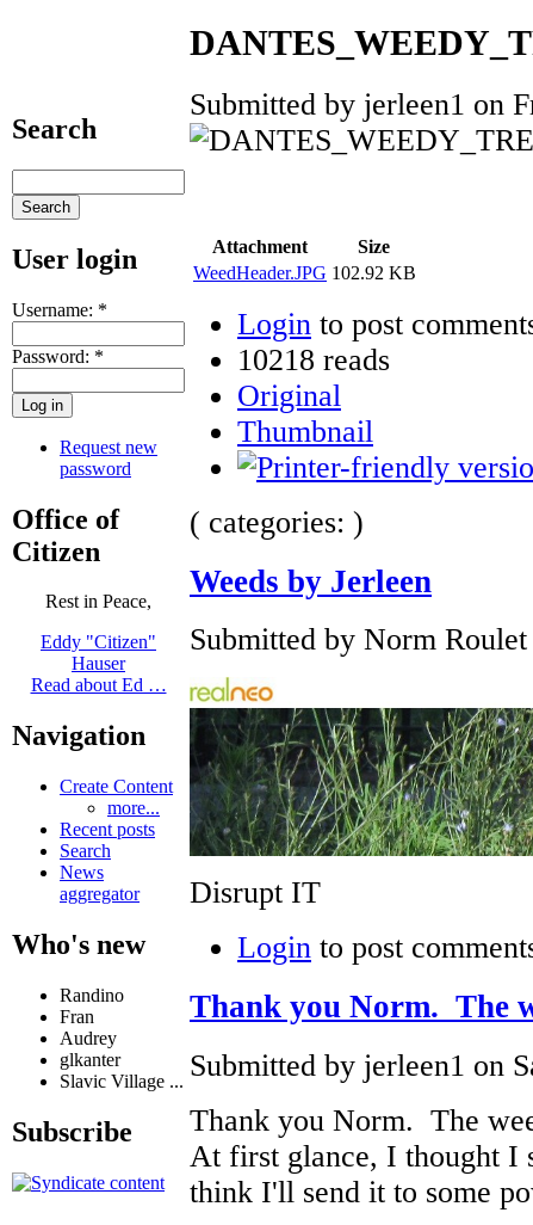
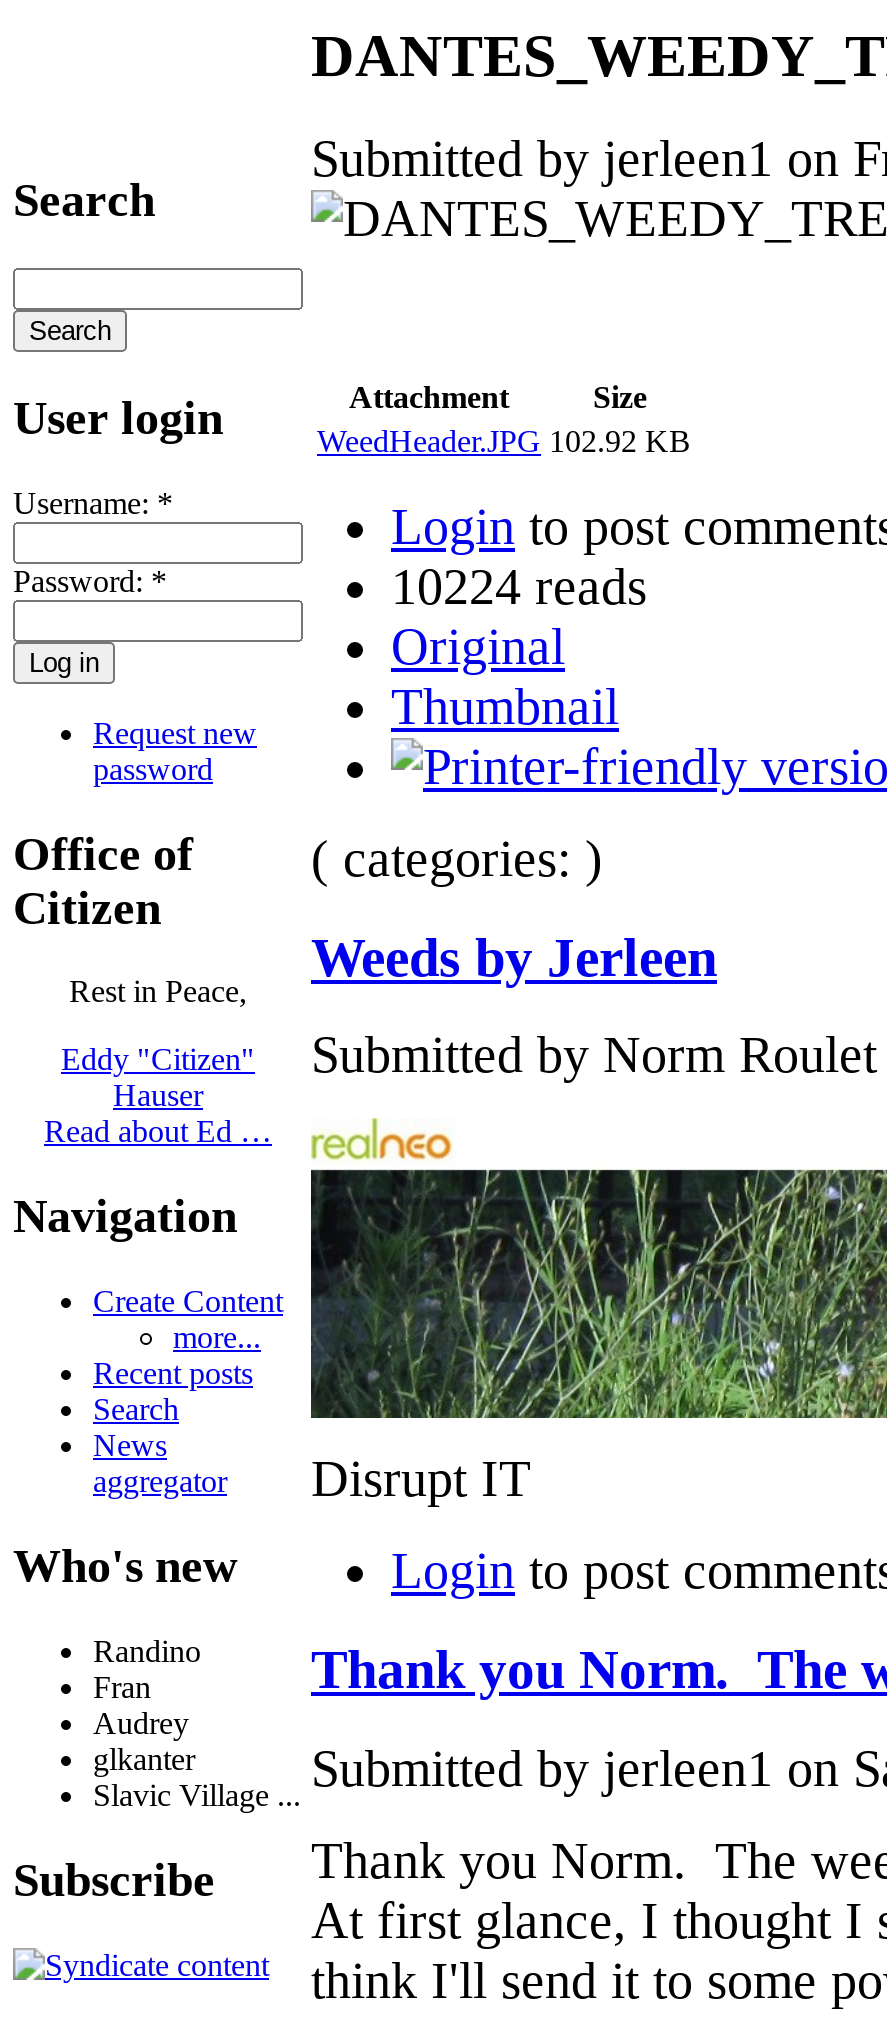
[237,342,390,377] 10218 reads -> [391,558,647,616] 10224 reads

